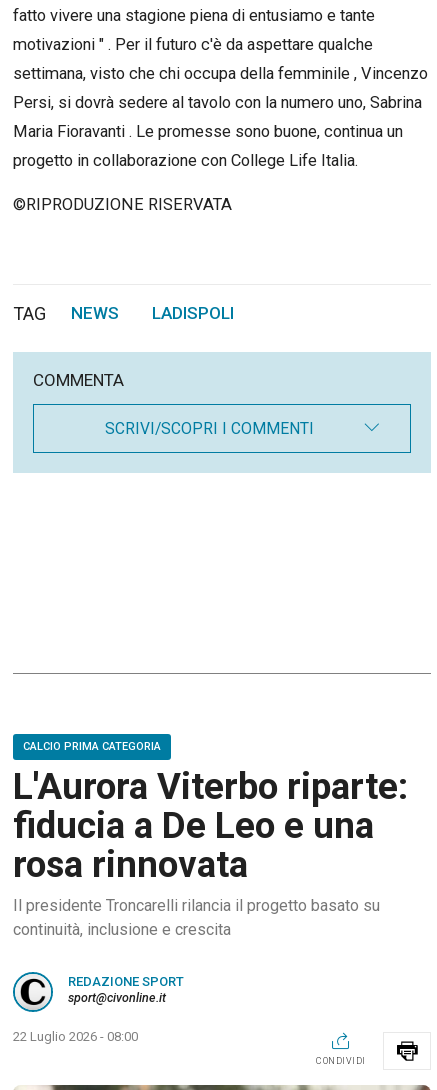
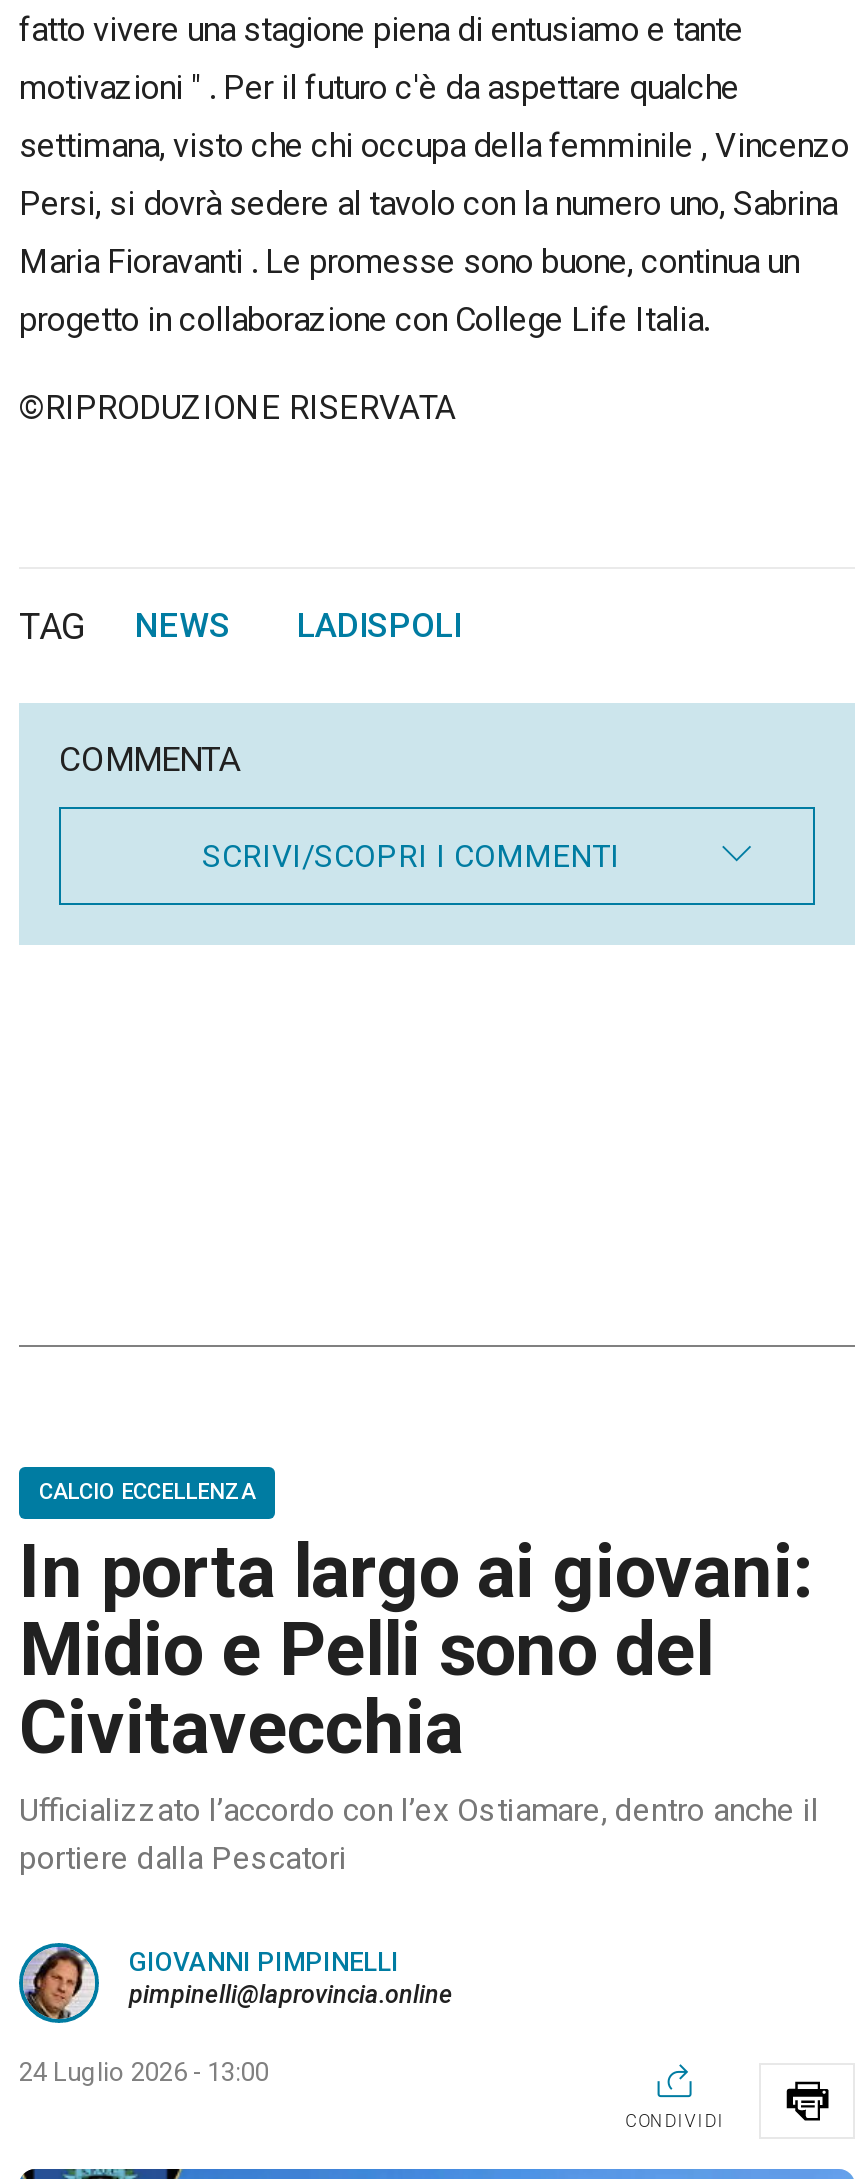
[13,740,408,939] CALCIO PRIMA CATEGORIA | L'Aurora Viterbo riparte: | fiducia a De Leo e una | rosa rinnovata | Il presidente Troncarelli rilancia il progetto basato su | continuità, inclusione e crescita -> [19,1478,819,1876] CALCIO ECCELLENZA | In porta largo ai giovani: | Midio e Pelli sono del | Civitavecchia | Ufficializzato l’accordo con l’ex Ostiamare, dentro anche il | portiere dalla Pescatori
[13,974,138,1044] [image] | 22 Luglio 2026 - 08:00 -> [19,1945,269,2086] [image] | 24 Luglio 2026 - 13:00
[68,974,184,1005] REDAZIONE SPORT | sport@civonline.it -> [129,1946,453,2008] GIOVANNI PIMPINELLI | pimpinelli@laprovincia.online

